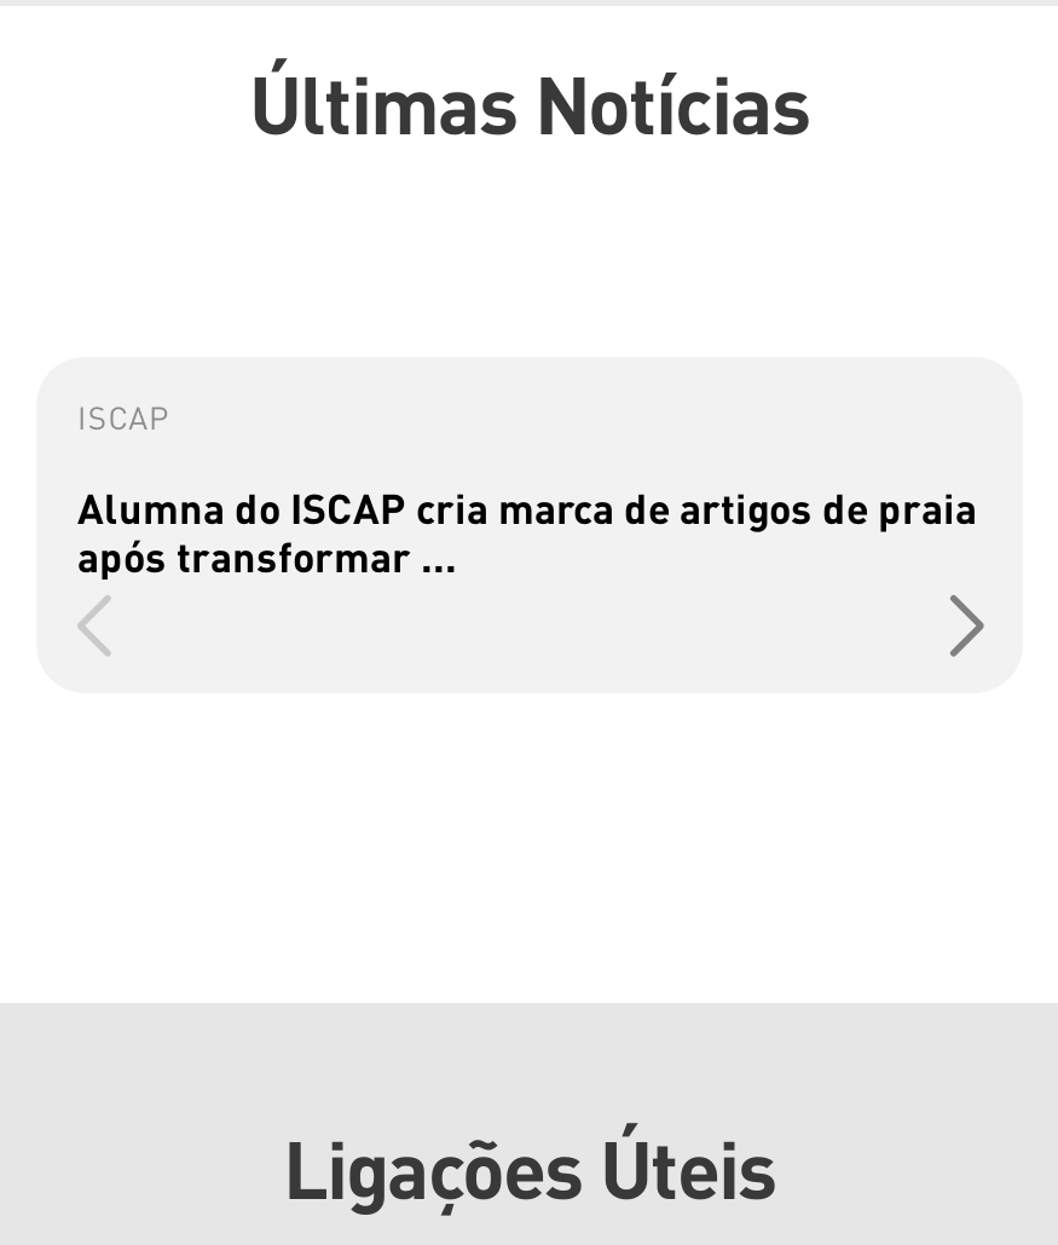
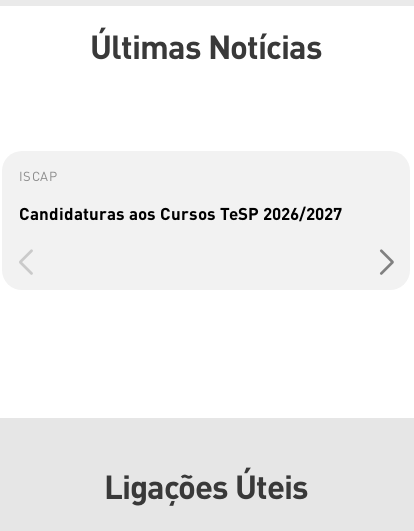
[77,480,977,581] Alumna do ISCAP cria marca de artigos de praia | após transformar ... -> [19,202,342,224] Candidaturas aos Cursos TeSP 2026/2027

